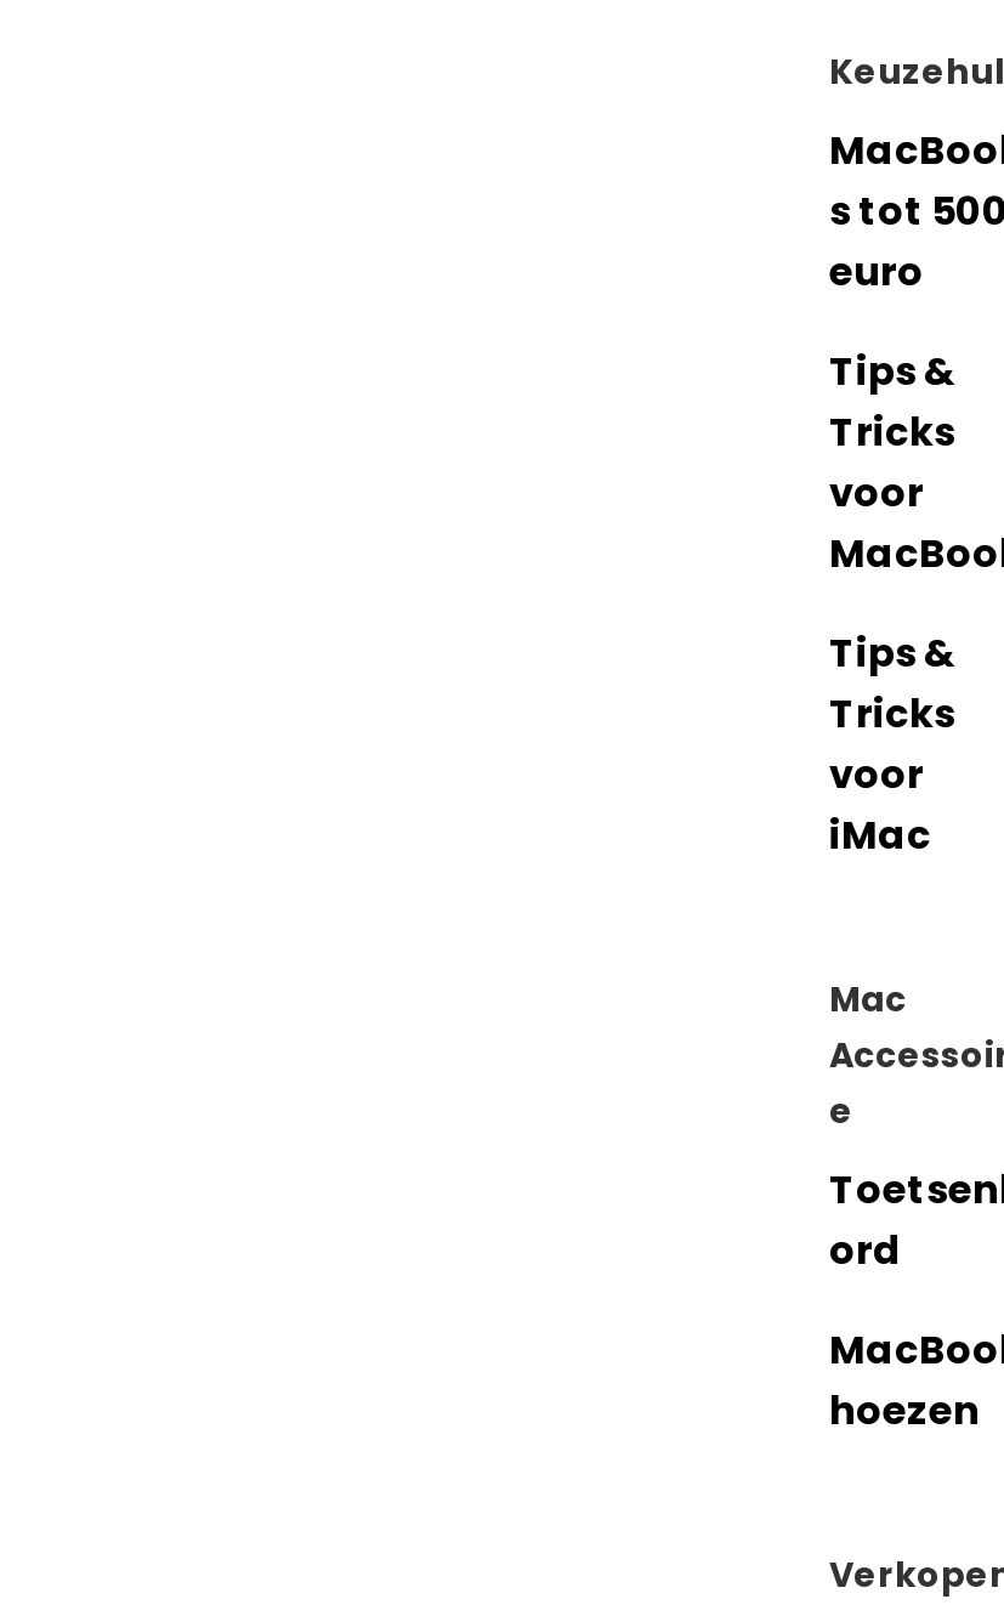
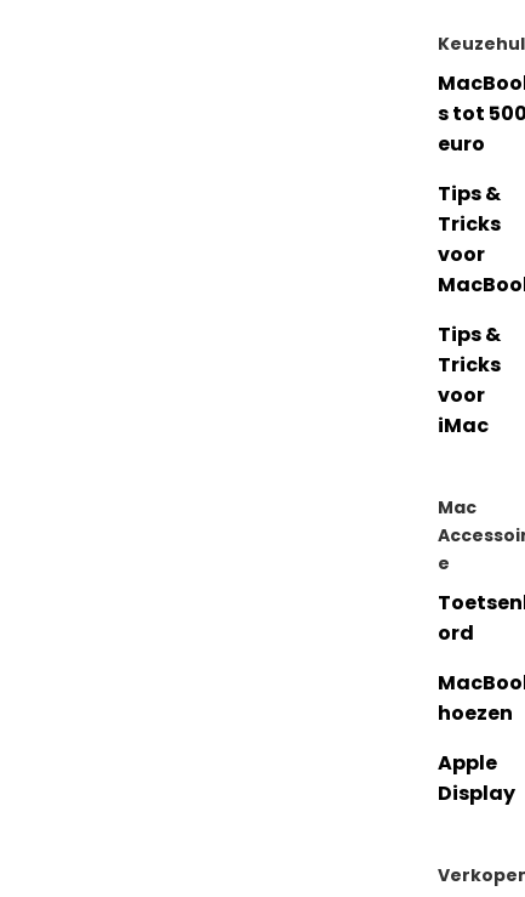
none -> [438,749,515,807] Apple | Display

